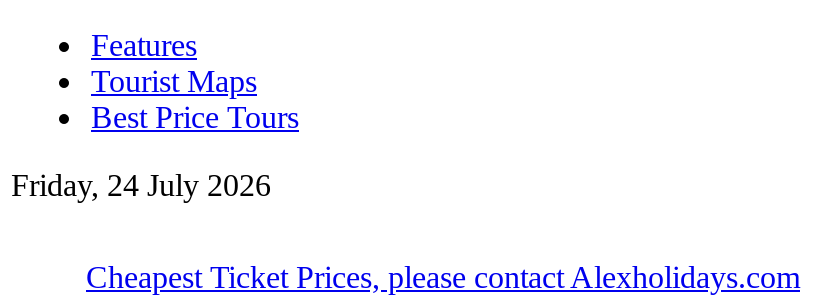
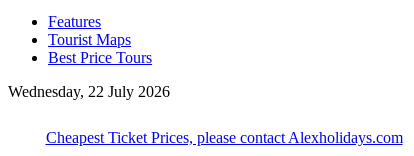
[11,168,271,202] Friday, 24 July 2026 -> [8,83,170,100] Wednesday, 22 July 2026

